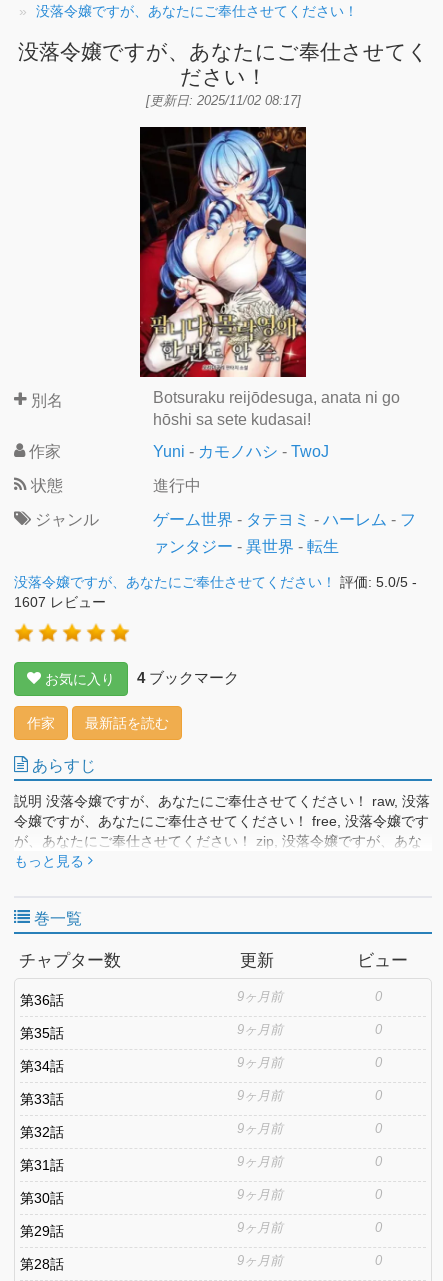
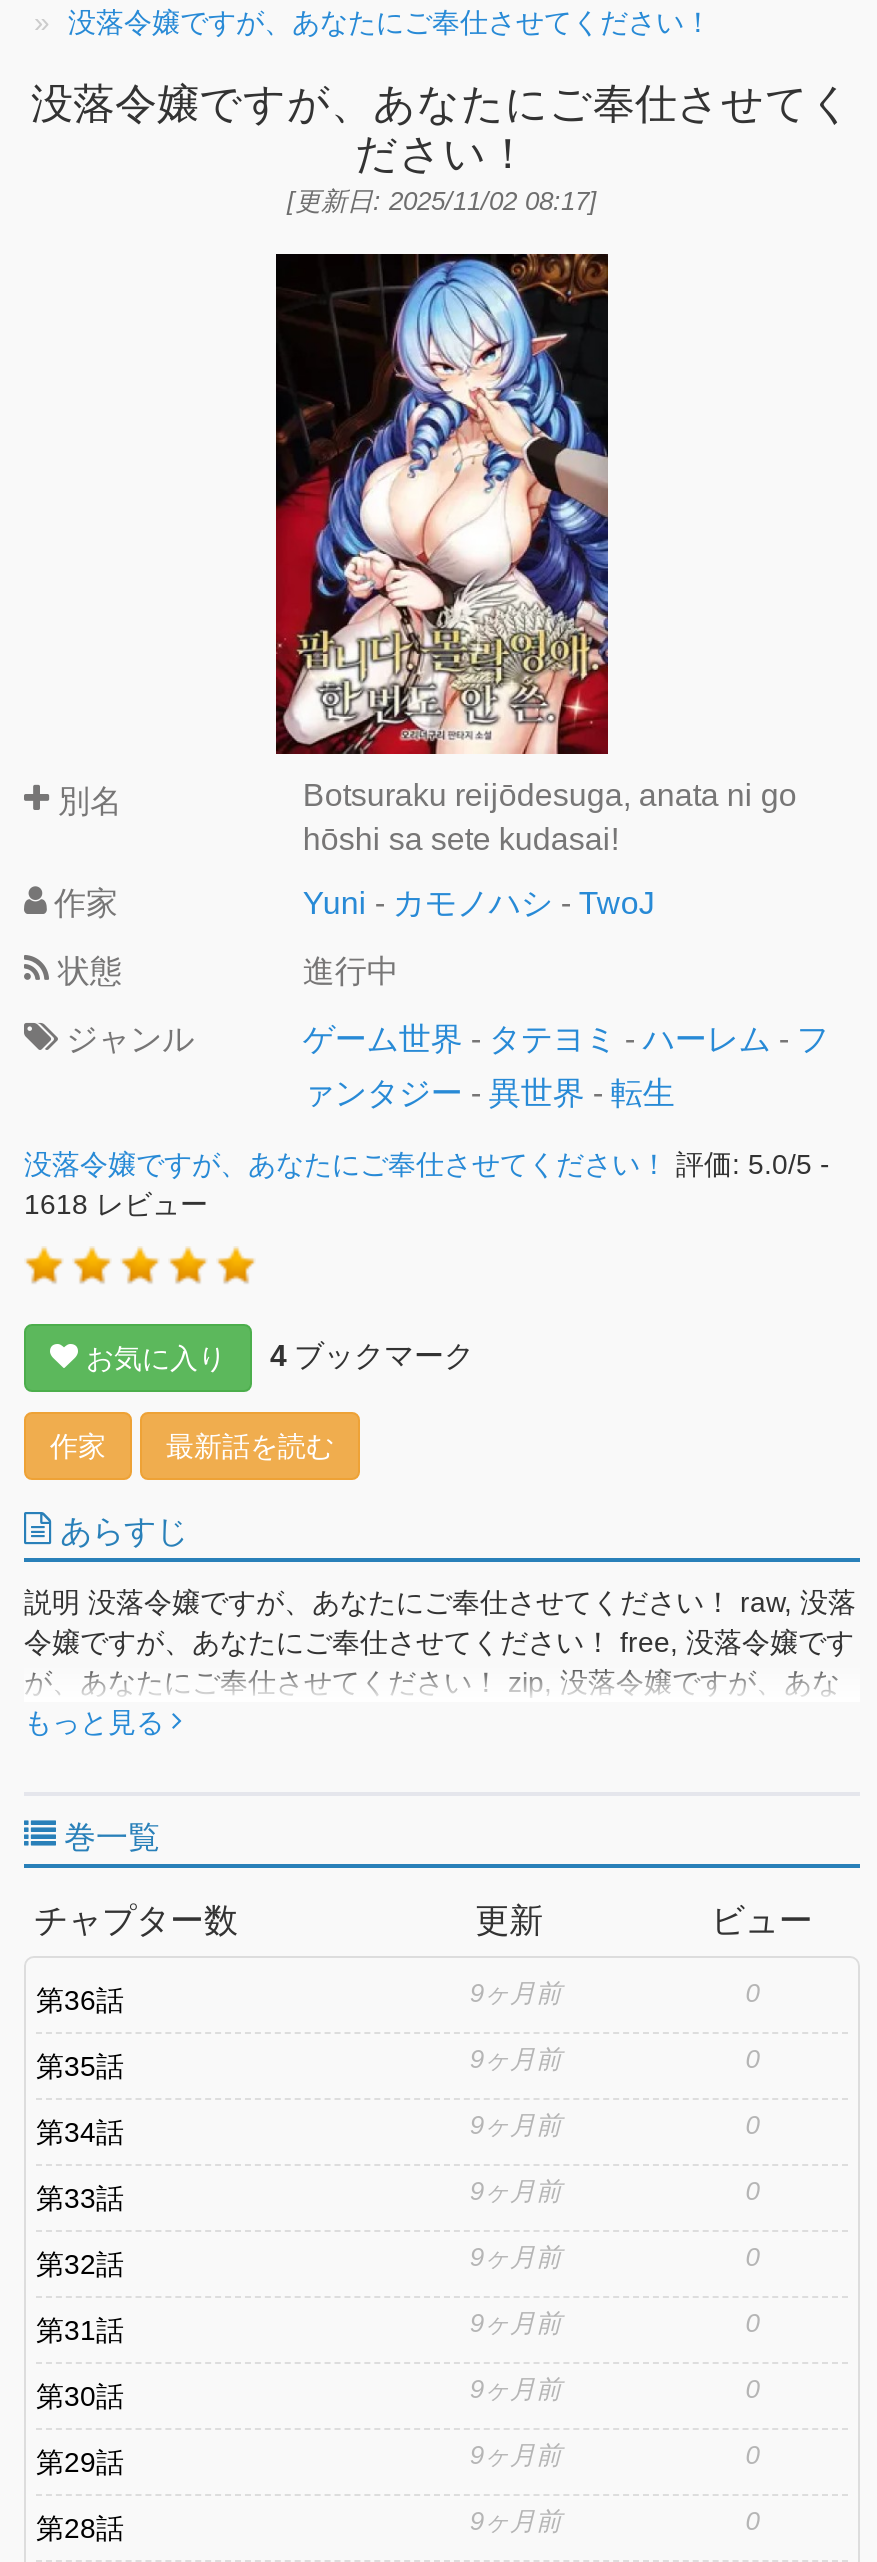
[14,594,106,610] 1607レビュー -> [24,1188,208,1220] 1618レビュー

